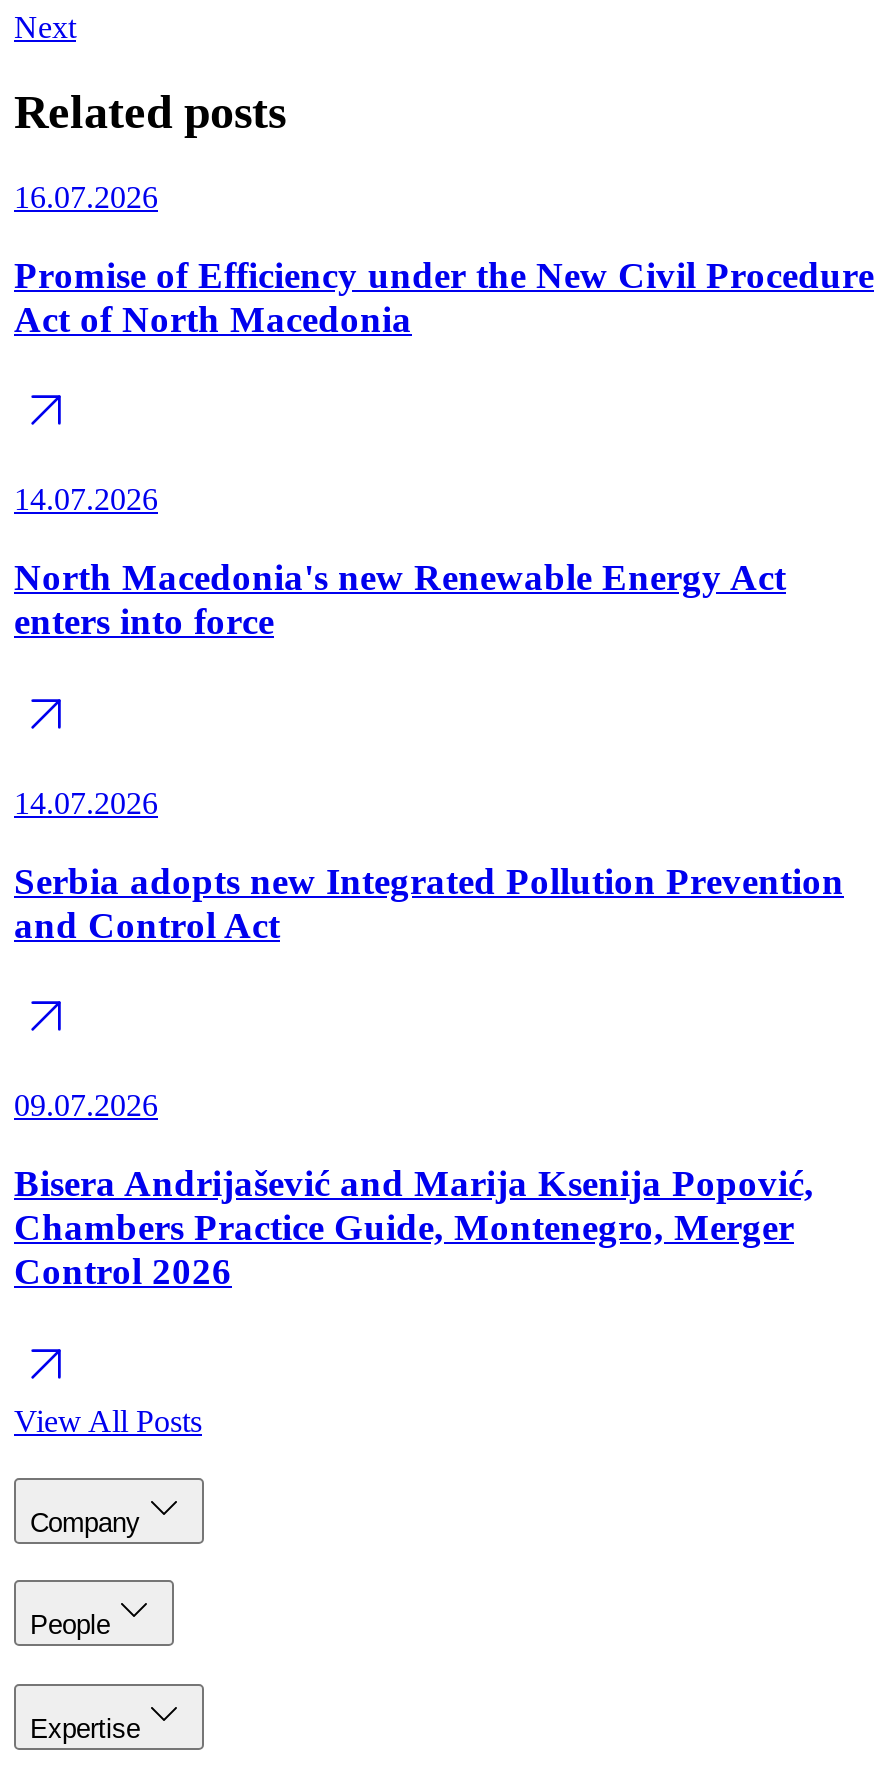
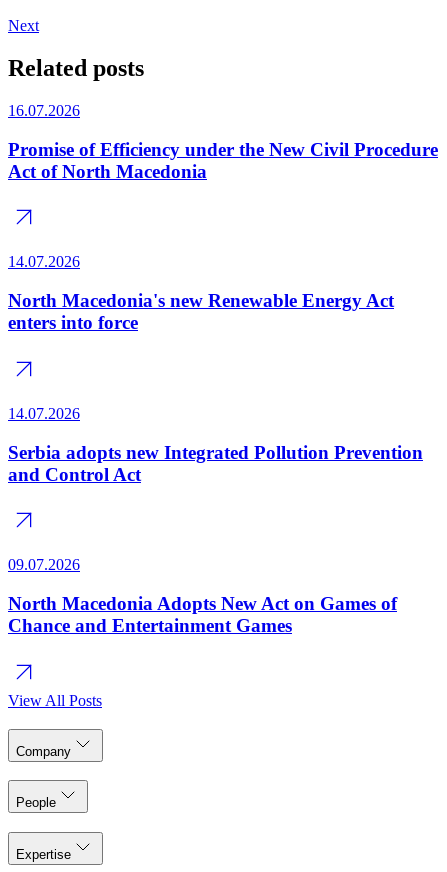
[14,1162,814,1292] Bisera Andrijašević and Marija Ksenija Popović, | Chambers Practice Guide, Montenegro, Merger | Control 2026 -> [8,593,397,636] North Macedonia Adopts New Act on Games of | Chance and Entertainment Games

